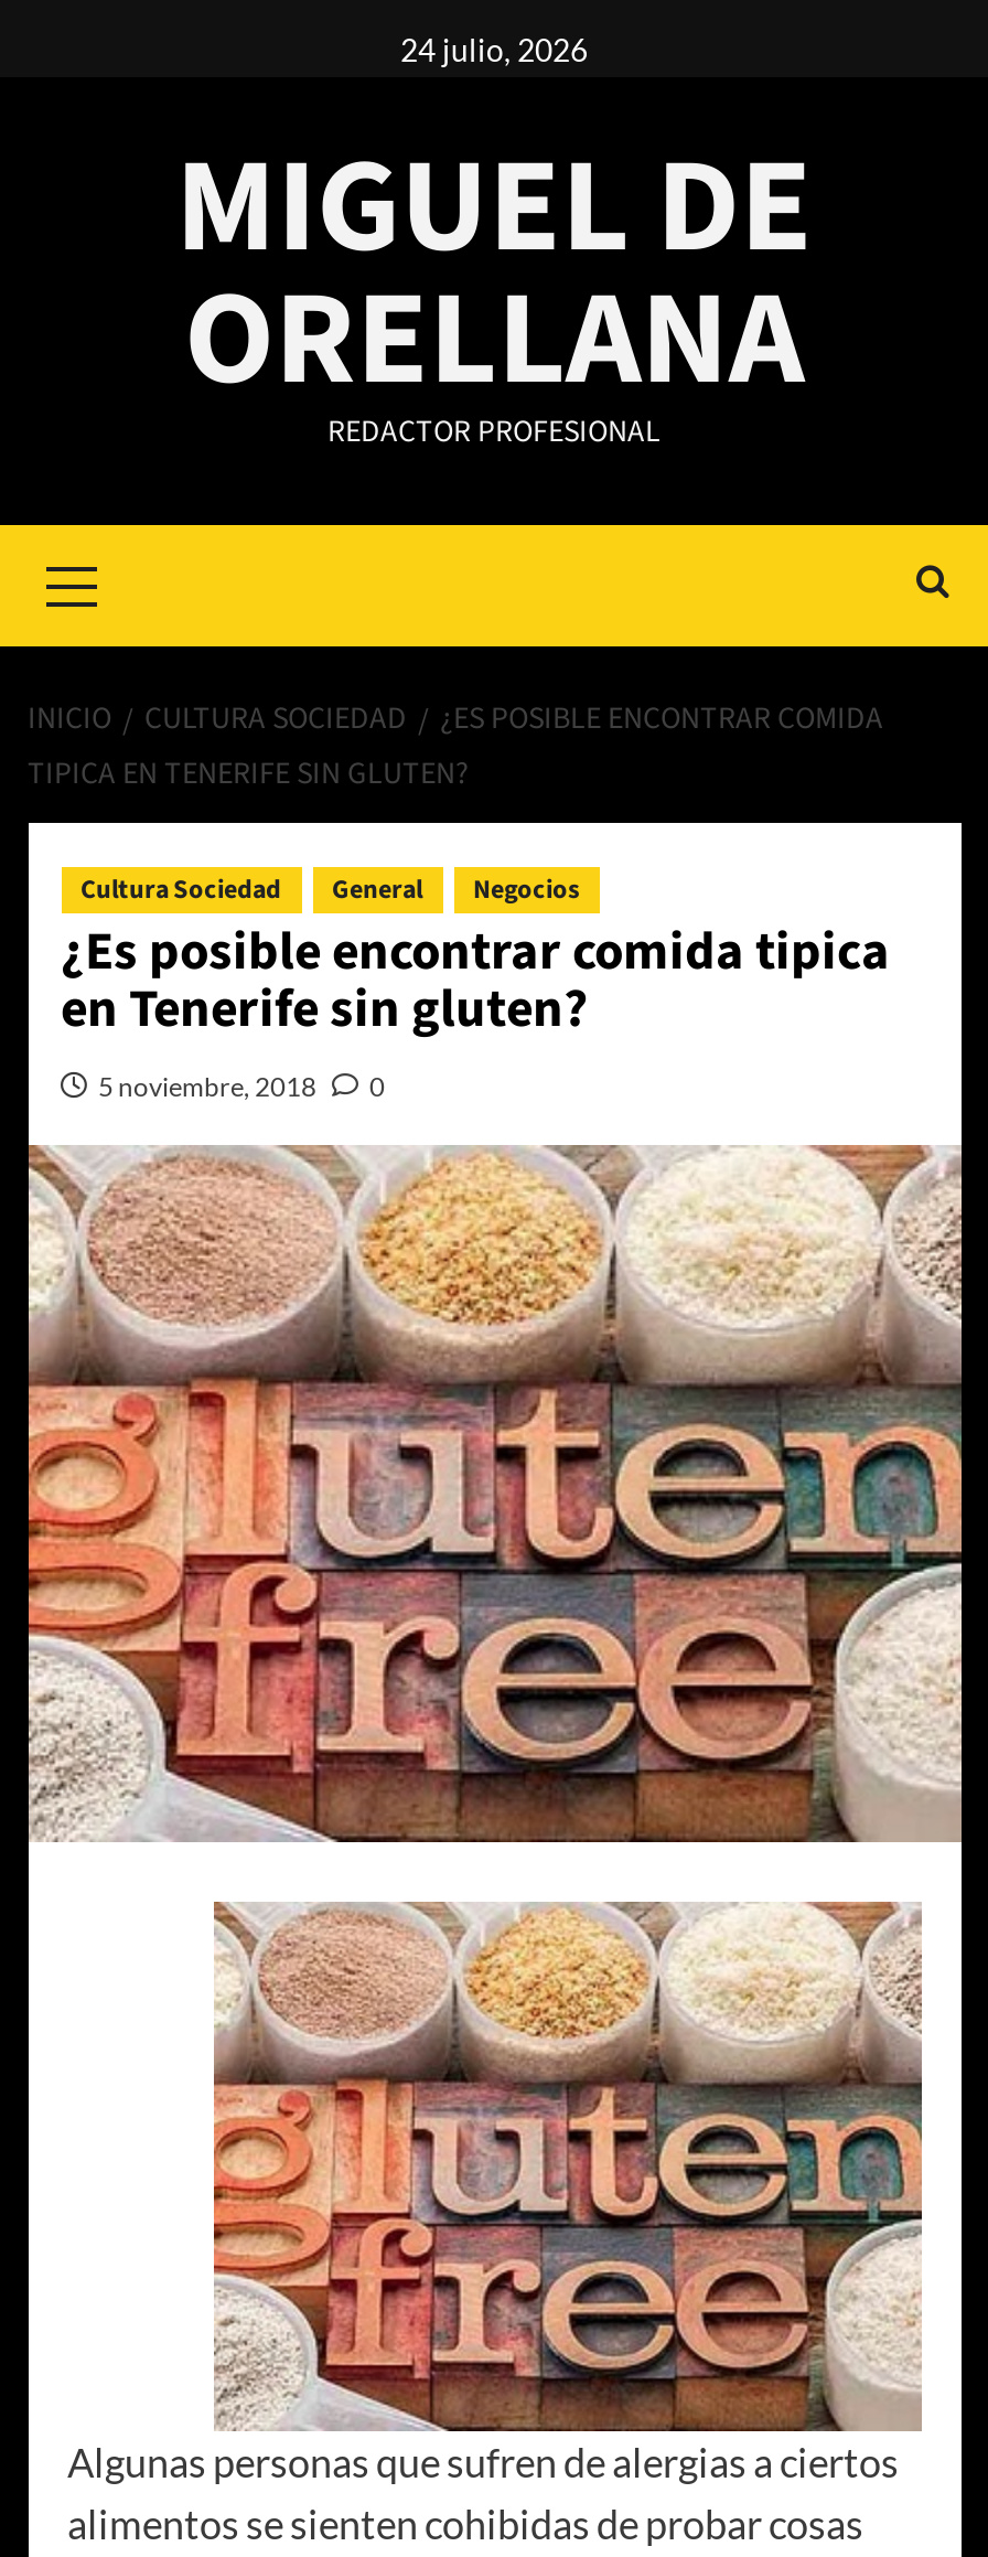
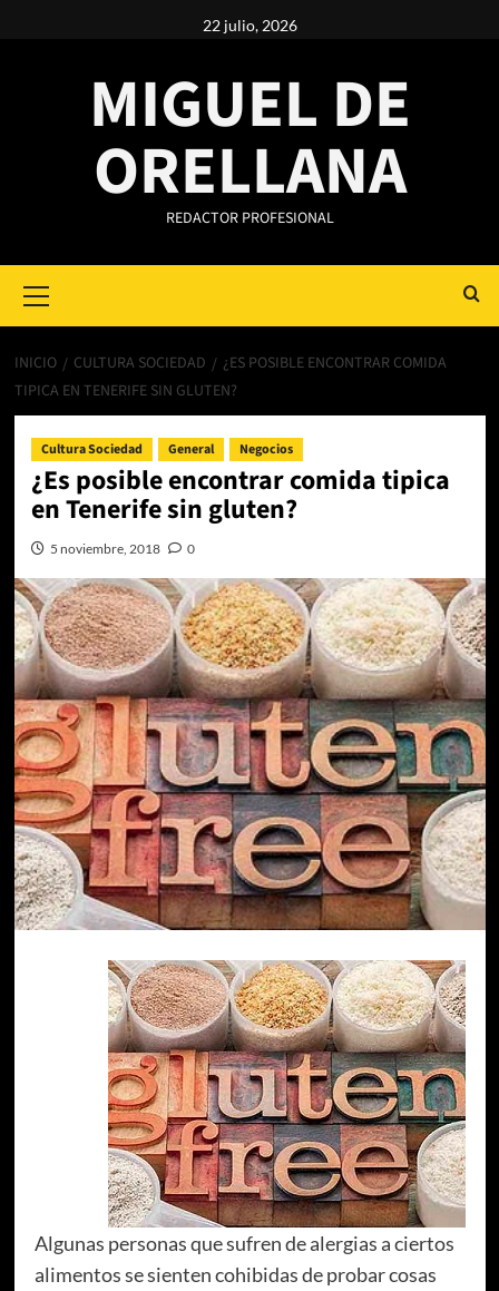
[400,31,588,68] 24 julio, 2026 -> [202,16,297,35] 22 julio, 2026

